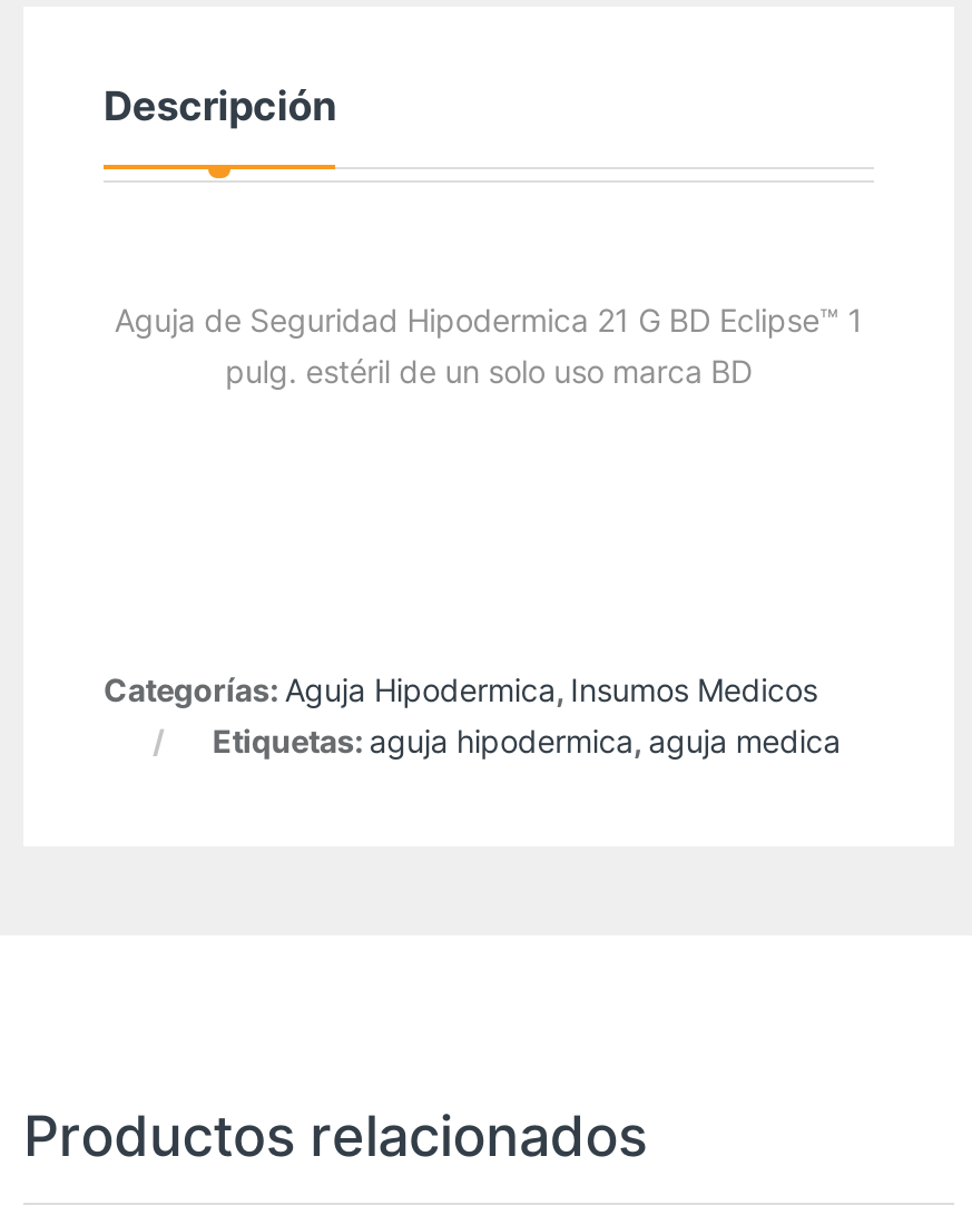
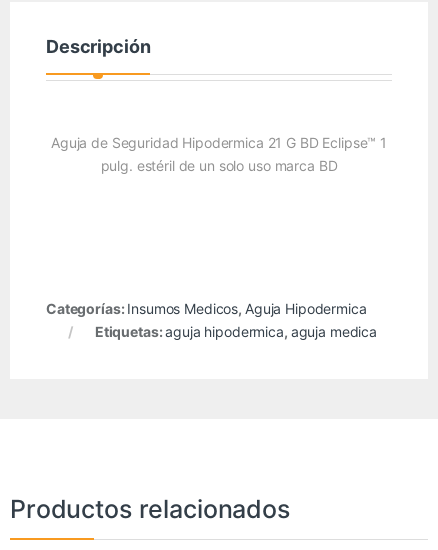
[104,670,817,708] Categorías: Aguja Hipodermica, Insumos Medicos -> [46,300,367,317] Categorías: Insumos Medicos, Aguja Hipodermica

